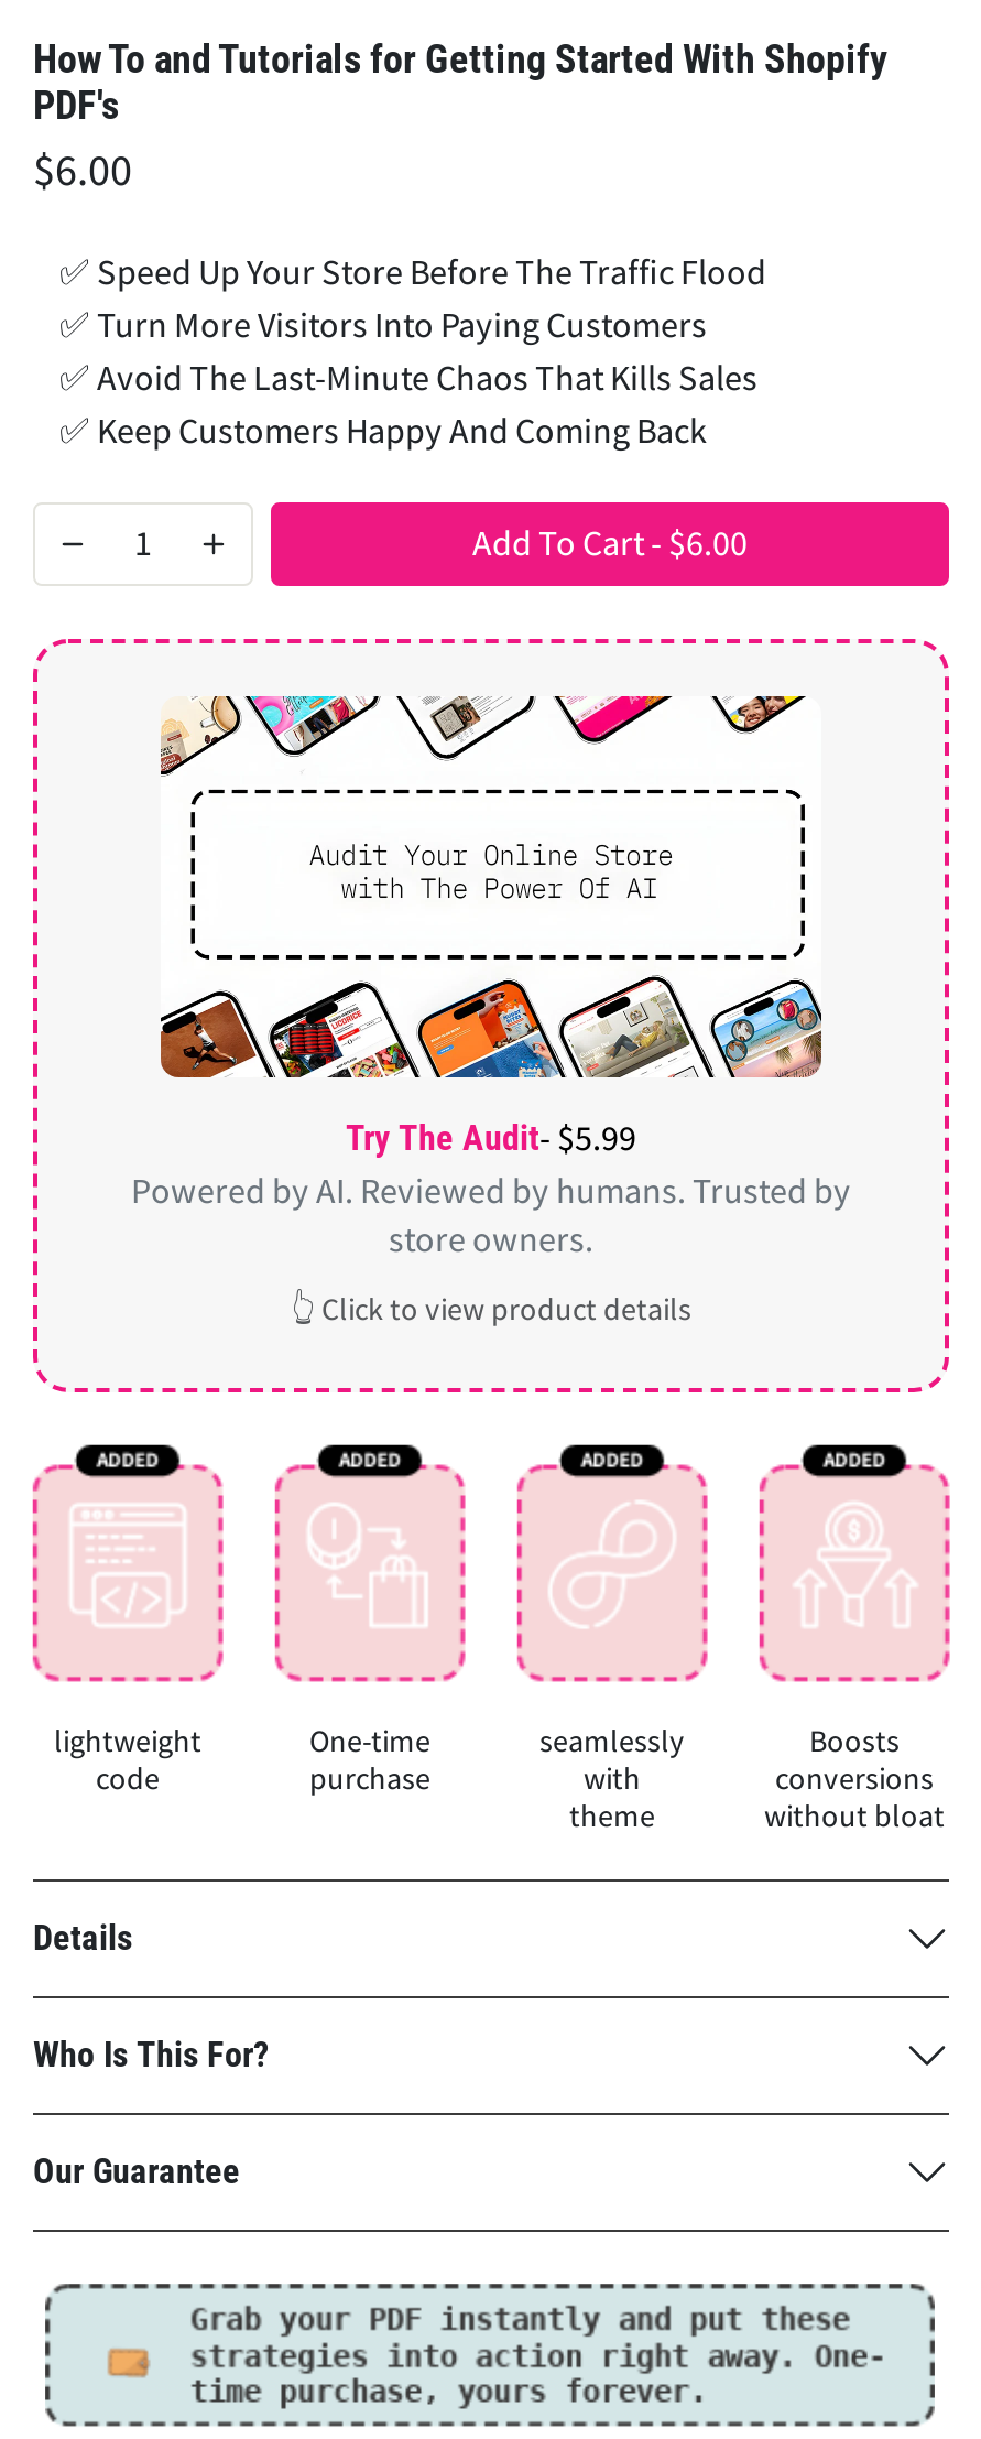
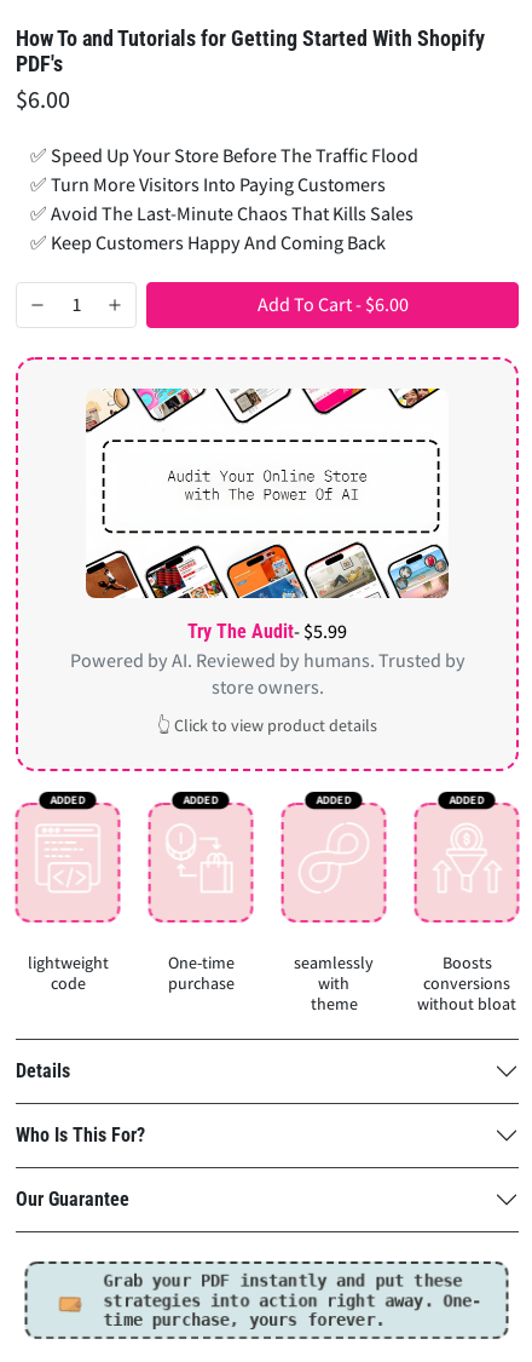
[31,1430,225,1683] [image] -> [15,791,121,930] [image]
[273,1430,467,1683] [image] -> [148,791,254,930] [image]
[515,1430,709,1683] [image] -> [281,791,387,930] [image]
[757,1430,951,1683] [image] -> [414,791,520,930] [image]

